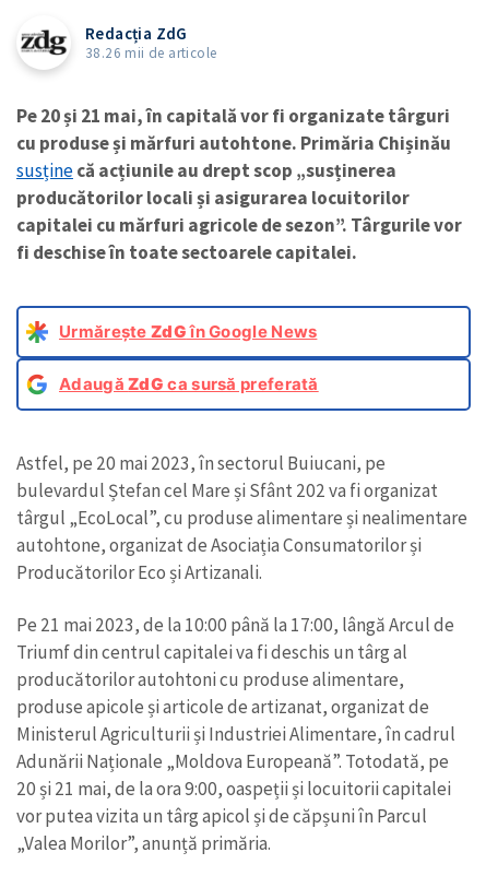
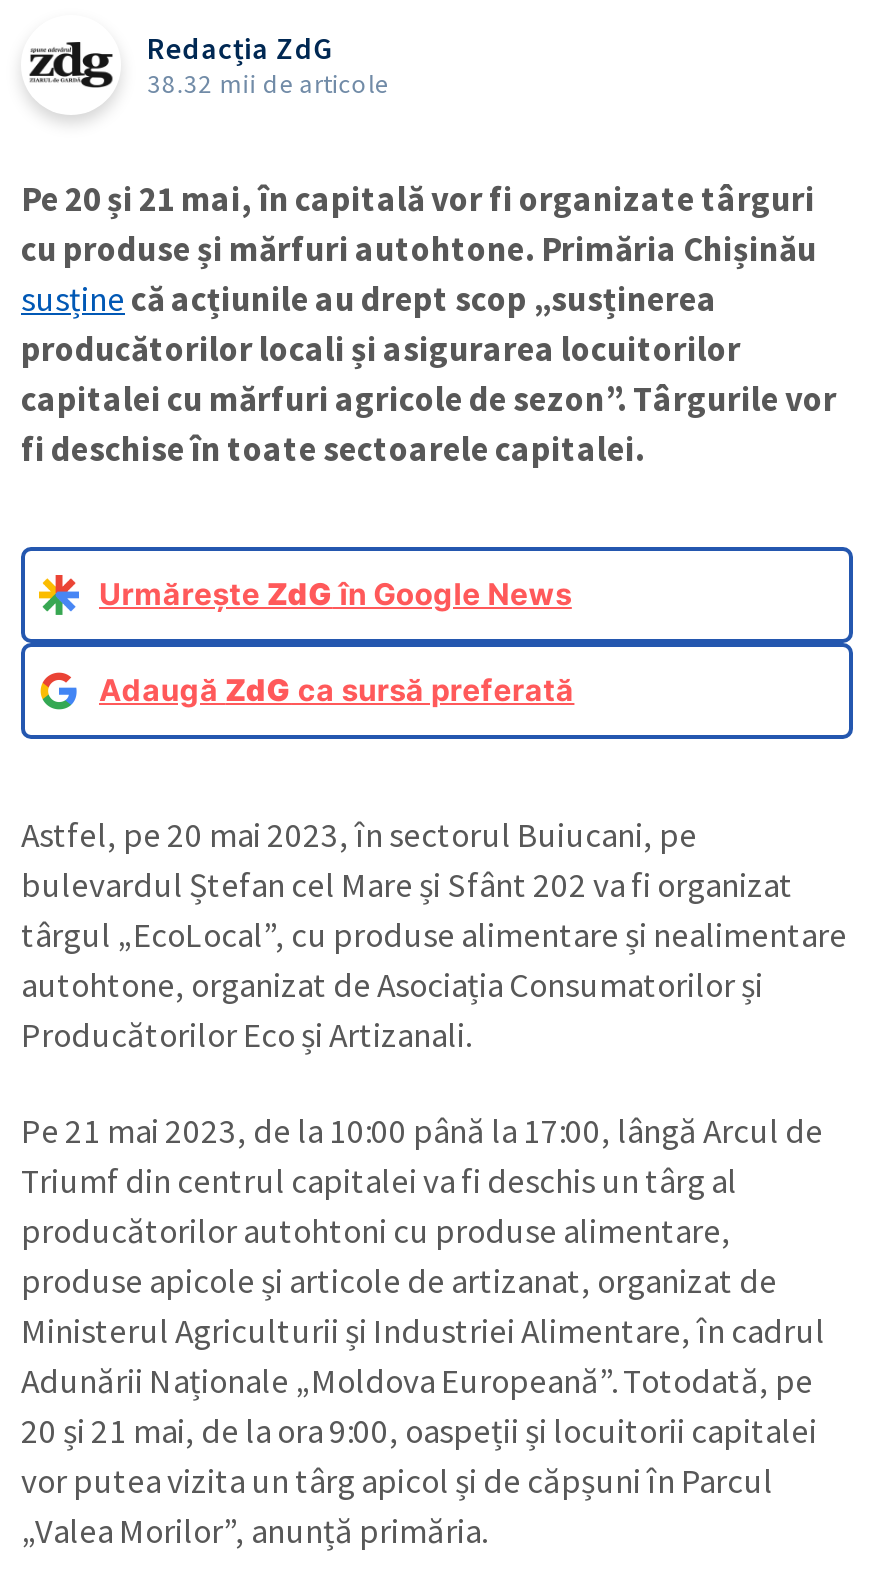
[85,43,217,62] 38.26 mii de articole -> [147,66,388,100] 38.32 mii de articole

